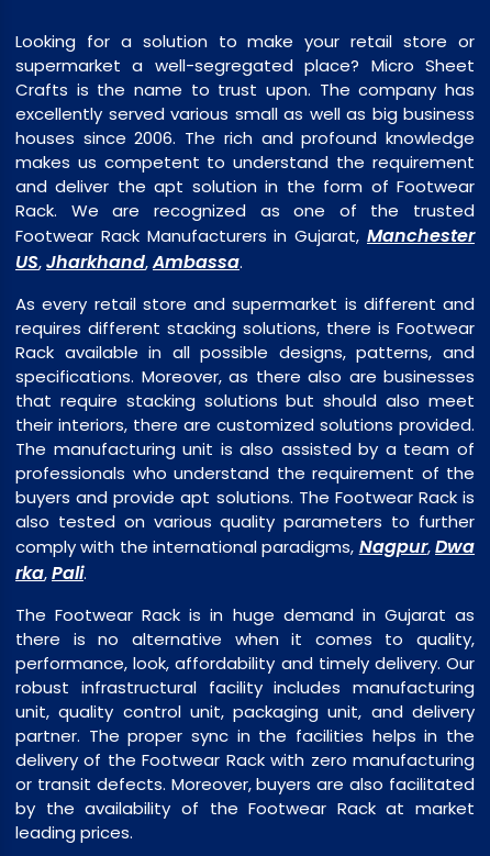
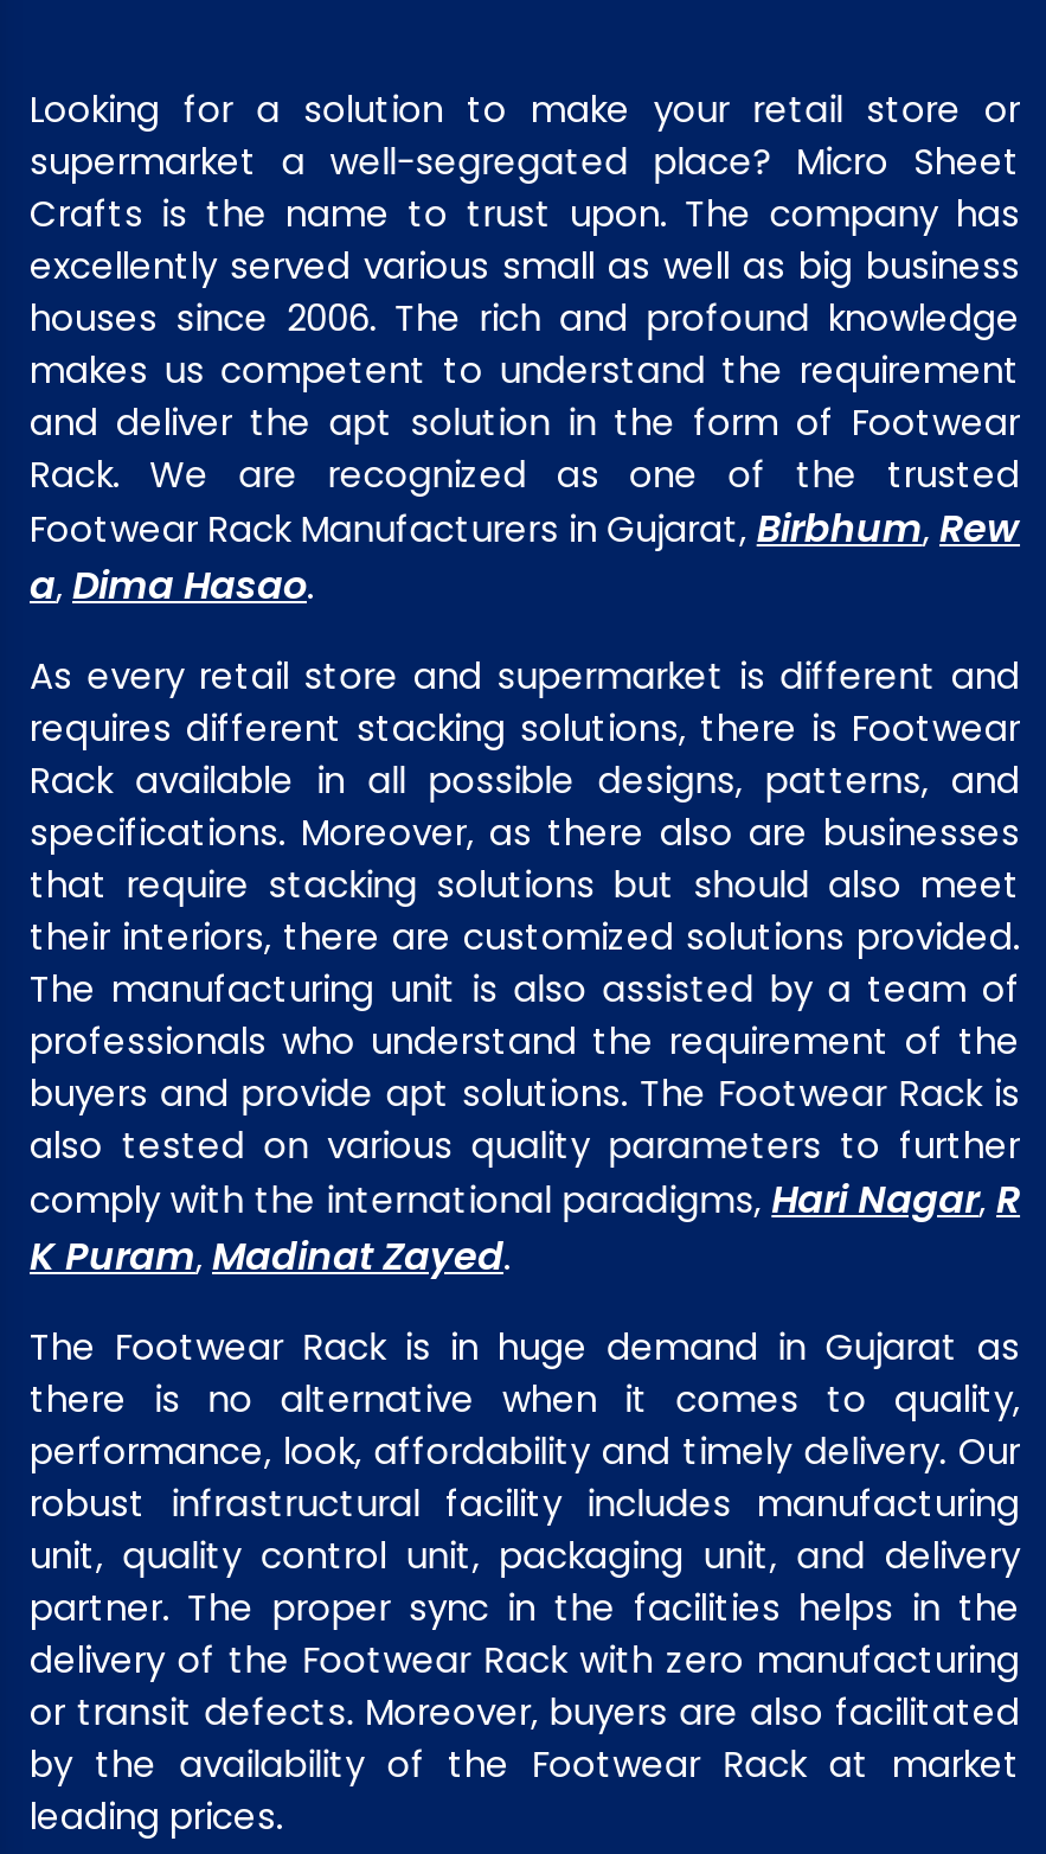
[15,223,475,275] Footwear Rack Manufacturers in Gujarat, Manchester | US, Jharkhand, Ambassa. -> [30,501,1020,613] Footwear Rack Manufacturers in Gujarat, Birbhum, Rew | a, Dima Hasao.
[15,534,475,586] comply with the international paradigms, Nagpur, Dwa | rka, Pali. -> [30,1172,1020,1284] comply with the international paradigms, Hari Nagar, R | K Puram, Madinat Zayed.

